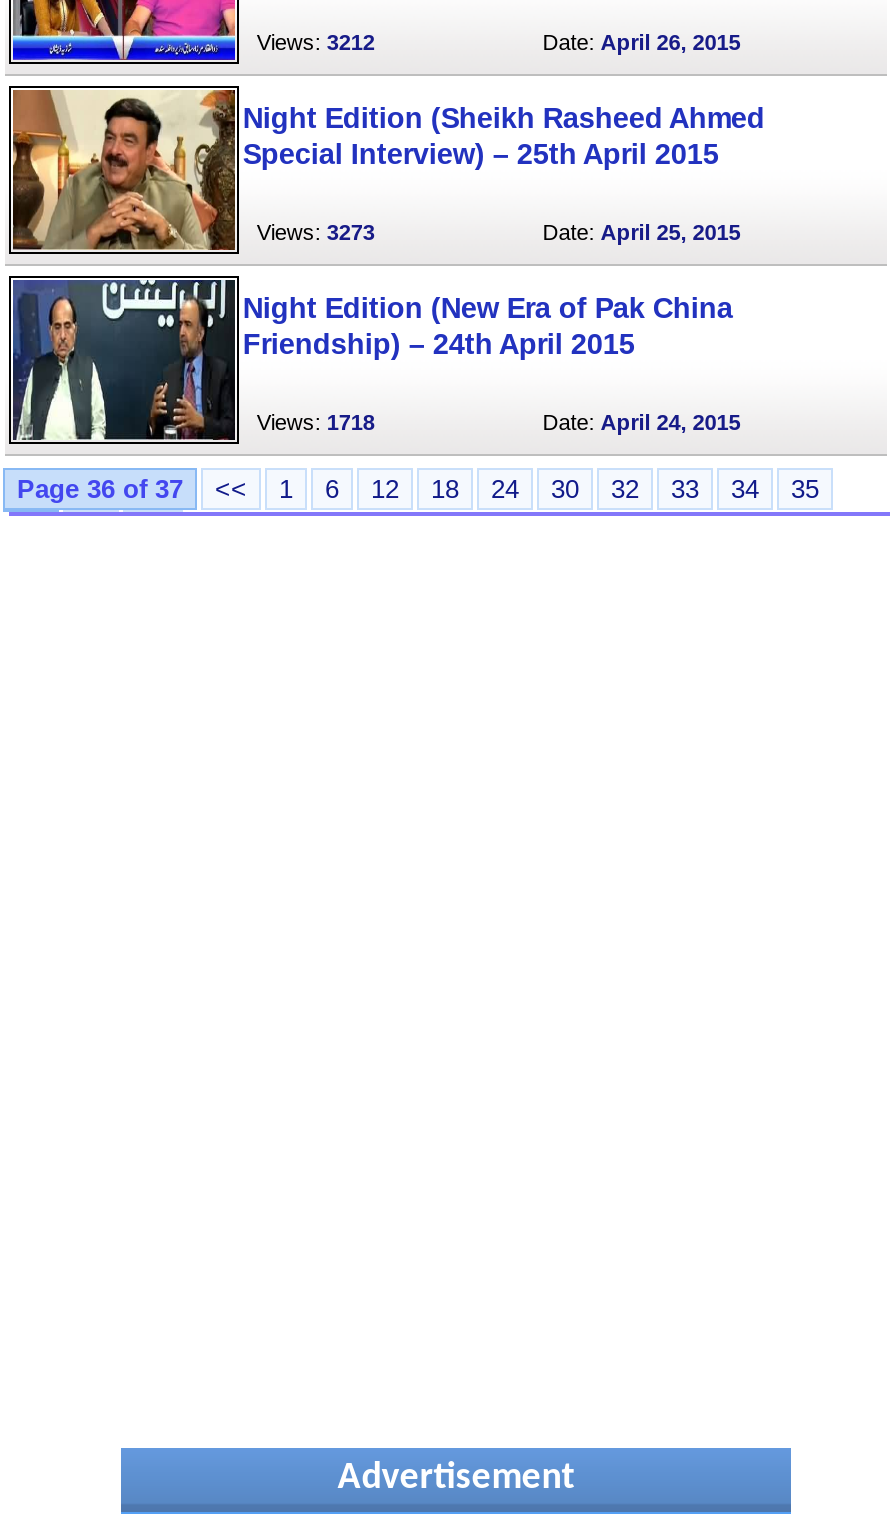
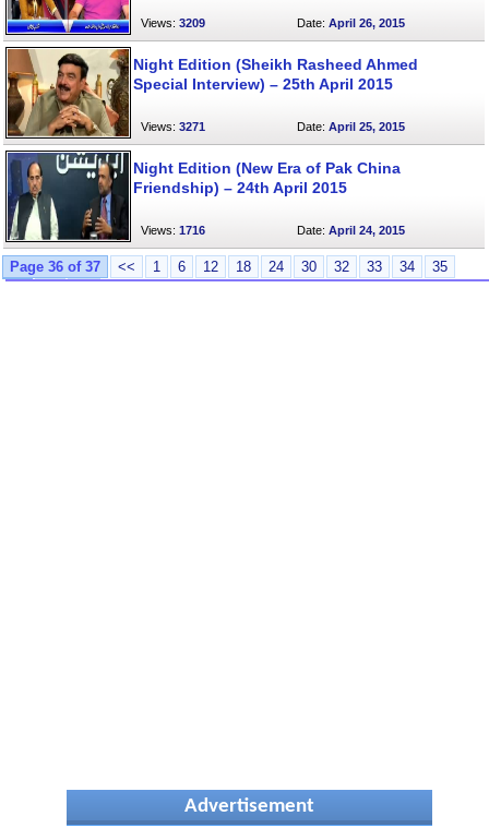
[257,30,375,54] Views: 3212 -> [141,16,205,29] Views: 3209
[257,220,375,244] Views: 3273 -> [141,120,205,133] Views: 3271
[257,410,375,434] Views: 1718 -> [141,224,205,237] Views: 1716

